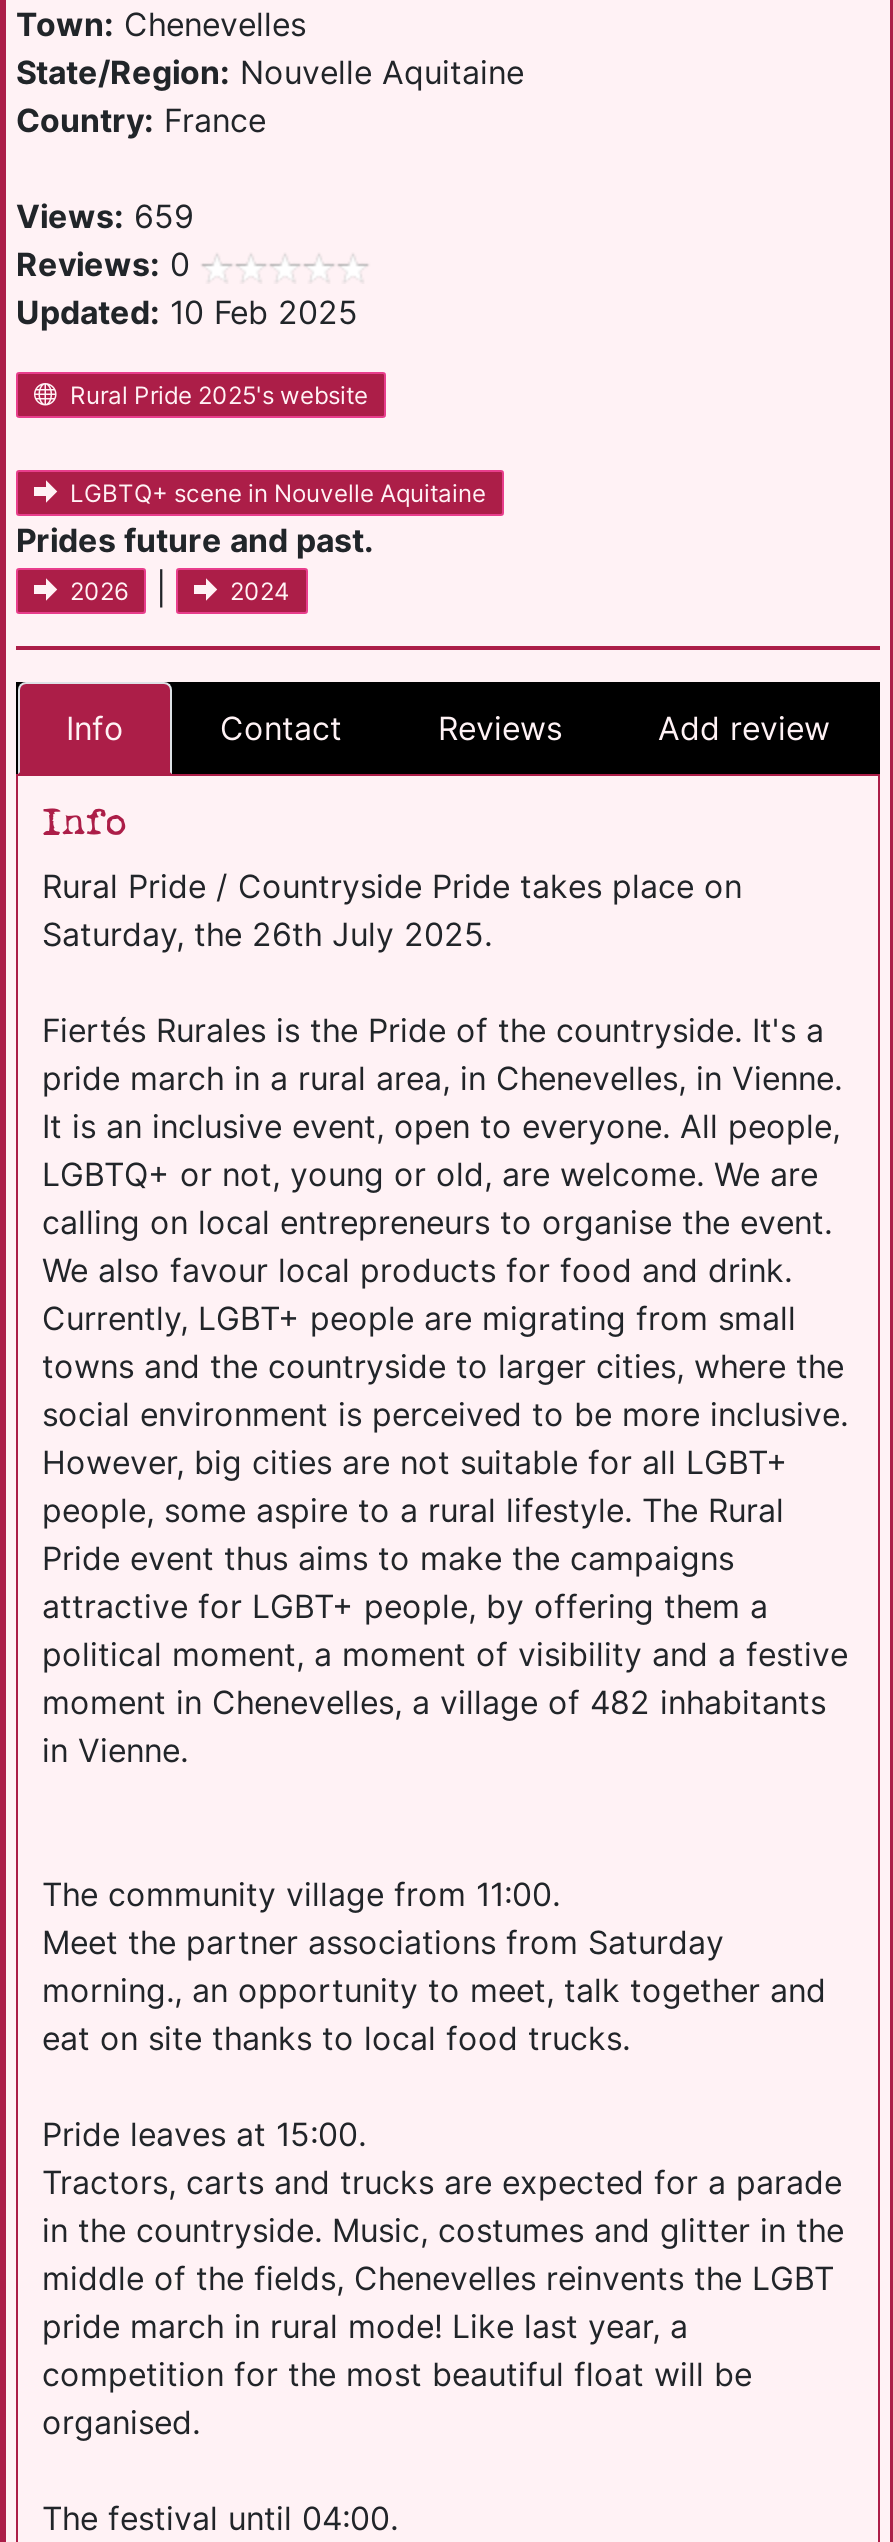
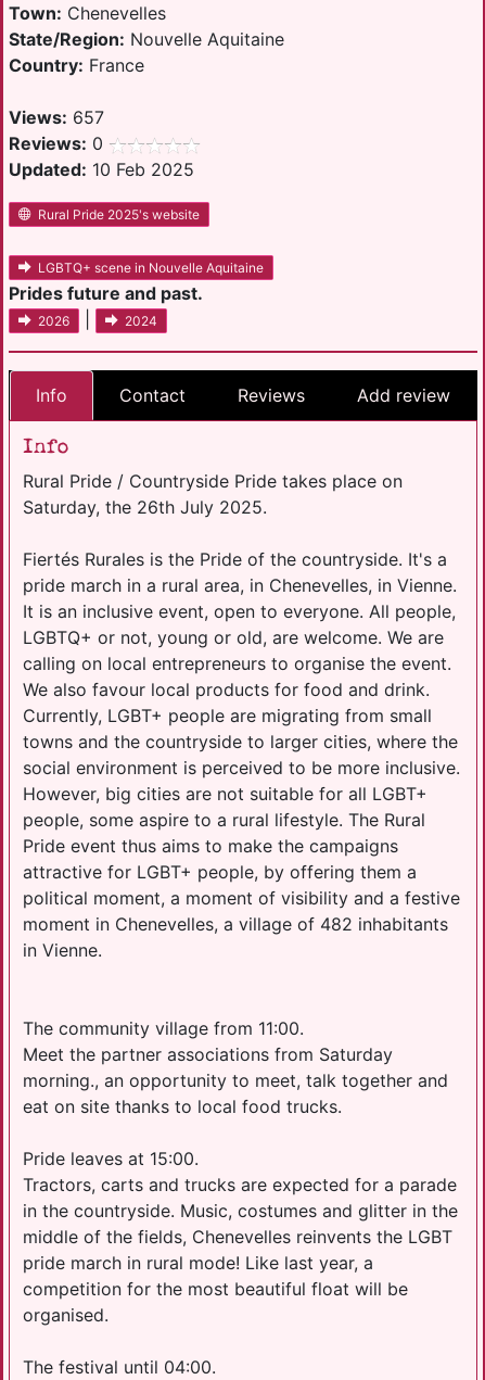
[16,196,194,236] Views: 659 -> [9,106,104,128] Views: 657

